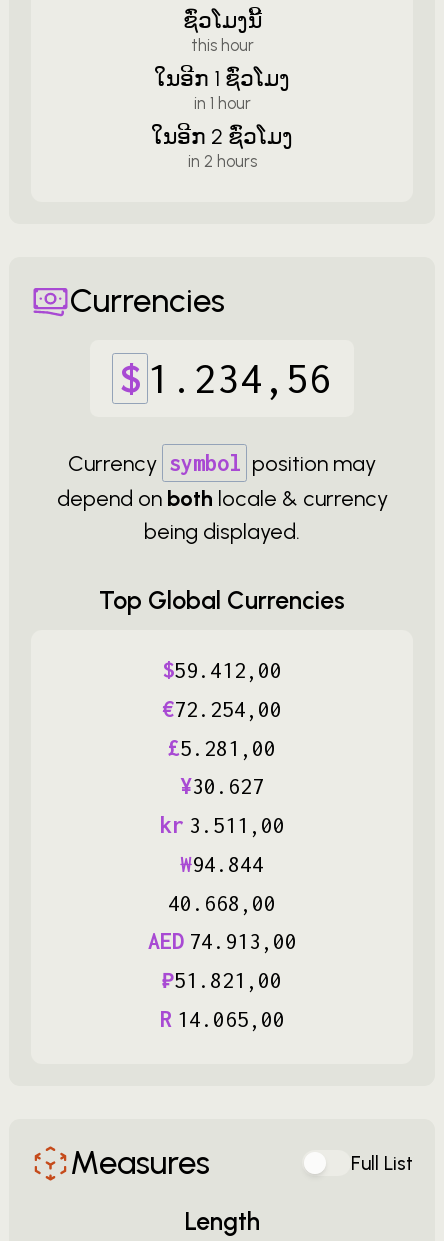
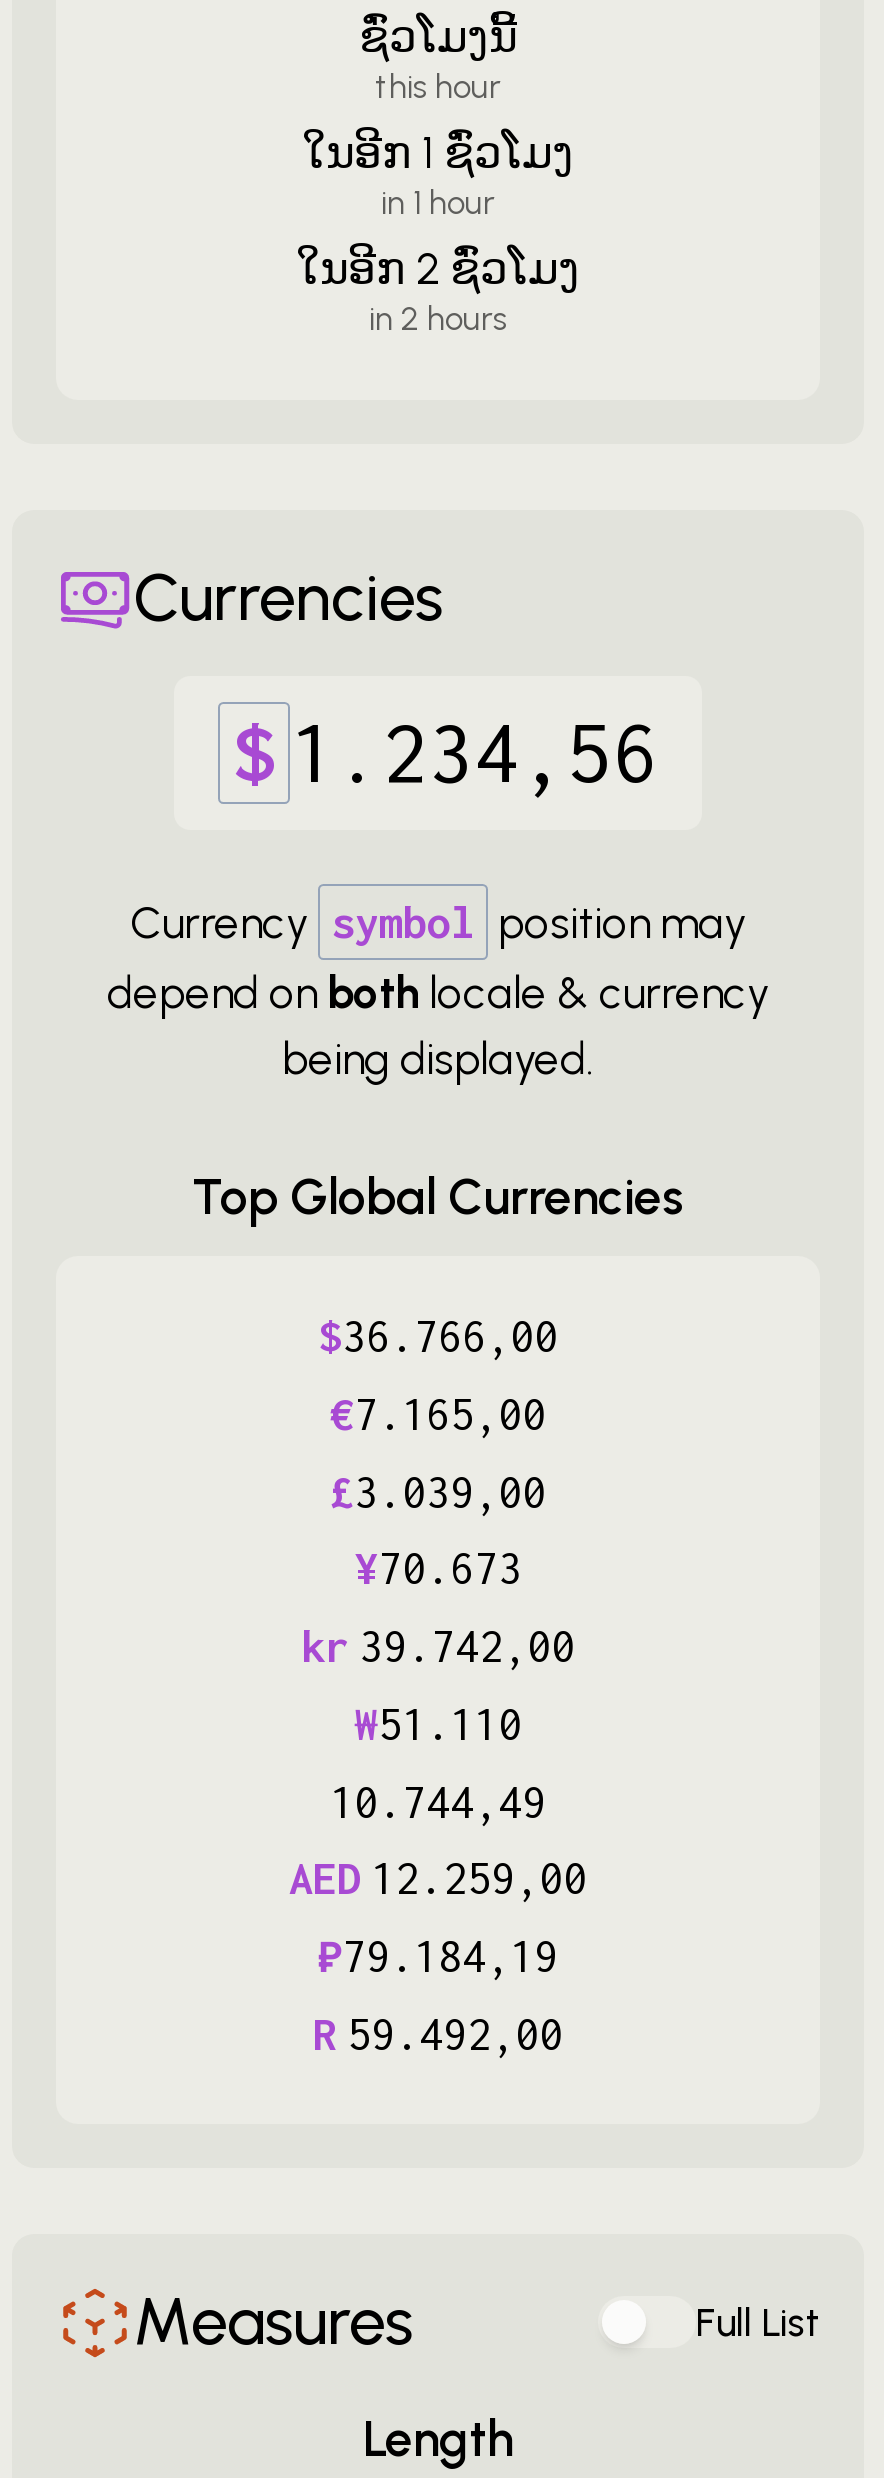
[162,657,282,683] $59. 412, 00 -> [318,1310,558,1362] $36. 766, 00
[162,696,282,722] €72. 254, 00 -> [330,1388,546,1440] €7. 165, 00
[168,734,276,760] £5. 281, 00 -> [330,1465,546,1517] £3. 039, 00
[180,773,264,799] ¥30. 627 -> [354,1542,522,1594] ¥70. 673
[159,812,284,838] kr 3. 511, 00 -> [301,1620,575,1672] kr 39. 742, 00
[180,851,264,877] ₩94. 844 -> [354,1698,522,1750] ₩51. 110
[168,889,276,915] 40. 668, 00 -> [330,1775,546,1827] 10. 744, 49
[147,928,296,954] AED 74. 913, 00 -> [289,1852,587,1904] AED 12. 259, 00
[162,967,282,993] ₽51. 821, 00 -> [318,1930,558,1982] ₽79. 184, 19
[159,1006,284,1032] R 14. 065, 00 -> [313,2008,563,2060] R 59. 492, 00

